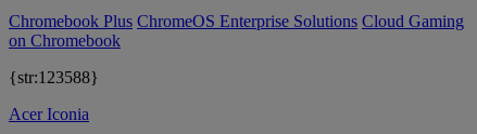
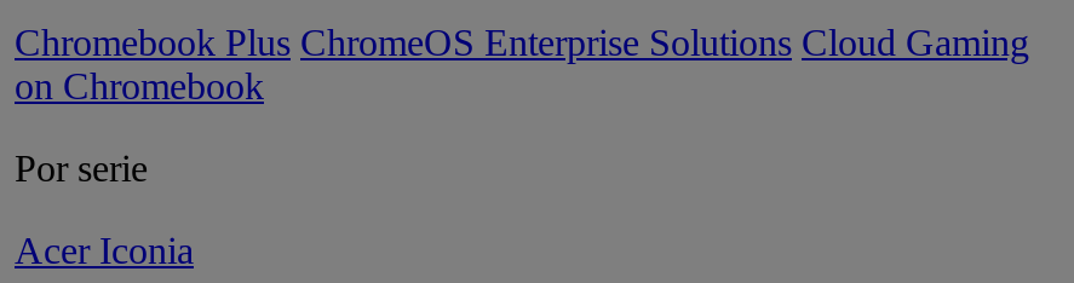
[9,68,99,86] {str:123588} -> [15,148,148,189] Por serie

